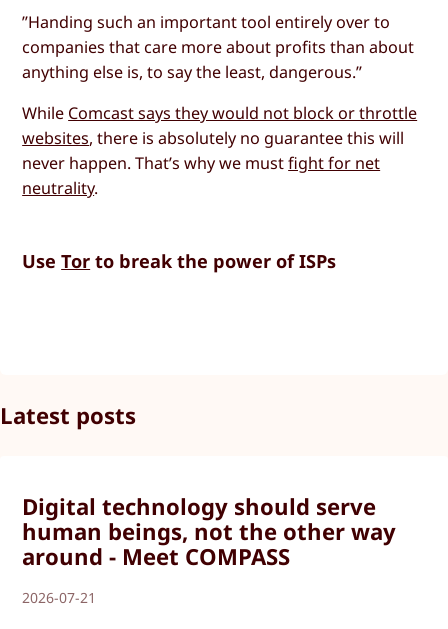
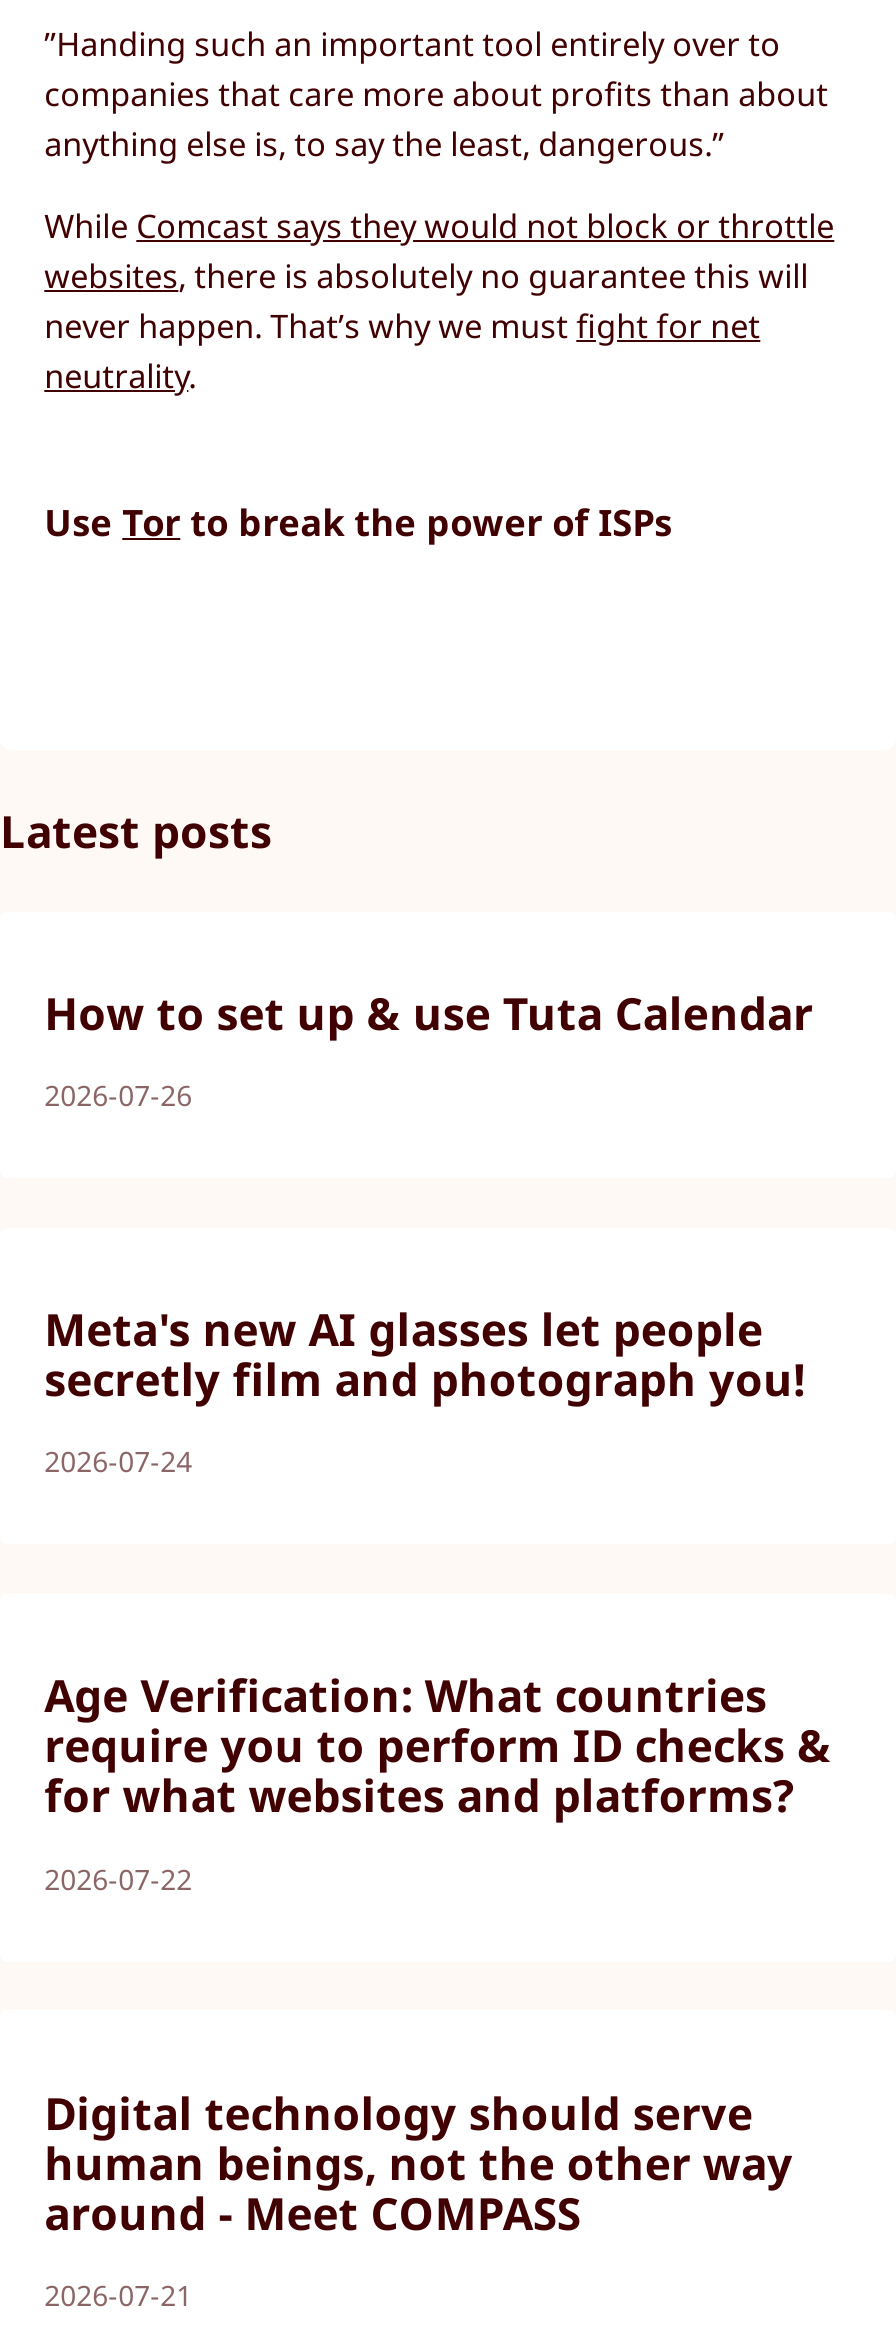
none -> [44,982,813,1114] How to set up & use Tuta Calendar | 2026-07-26
none -> [44,1298,805,1481] Meta's new AI glasses let people | secretly film and photograph you! | 2026-07-24
none -> [44,1665,831,1897] Age Verification: What countries | require you to perform ID checks & | for what websites and platforms? | 2026-07-22

